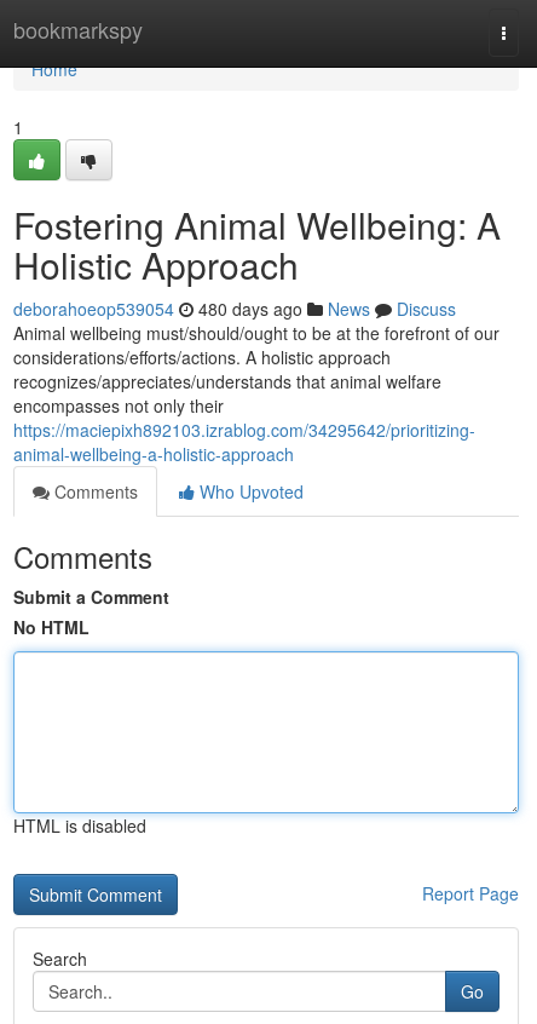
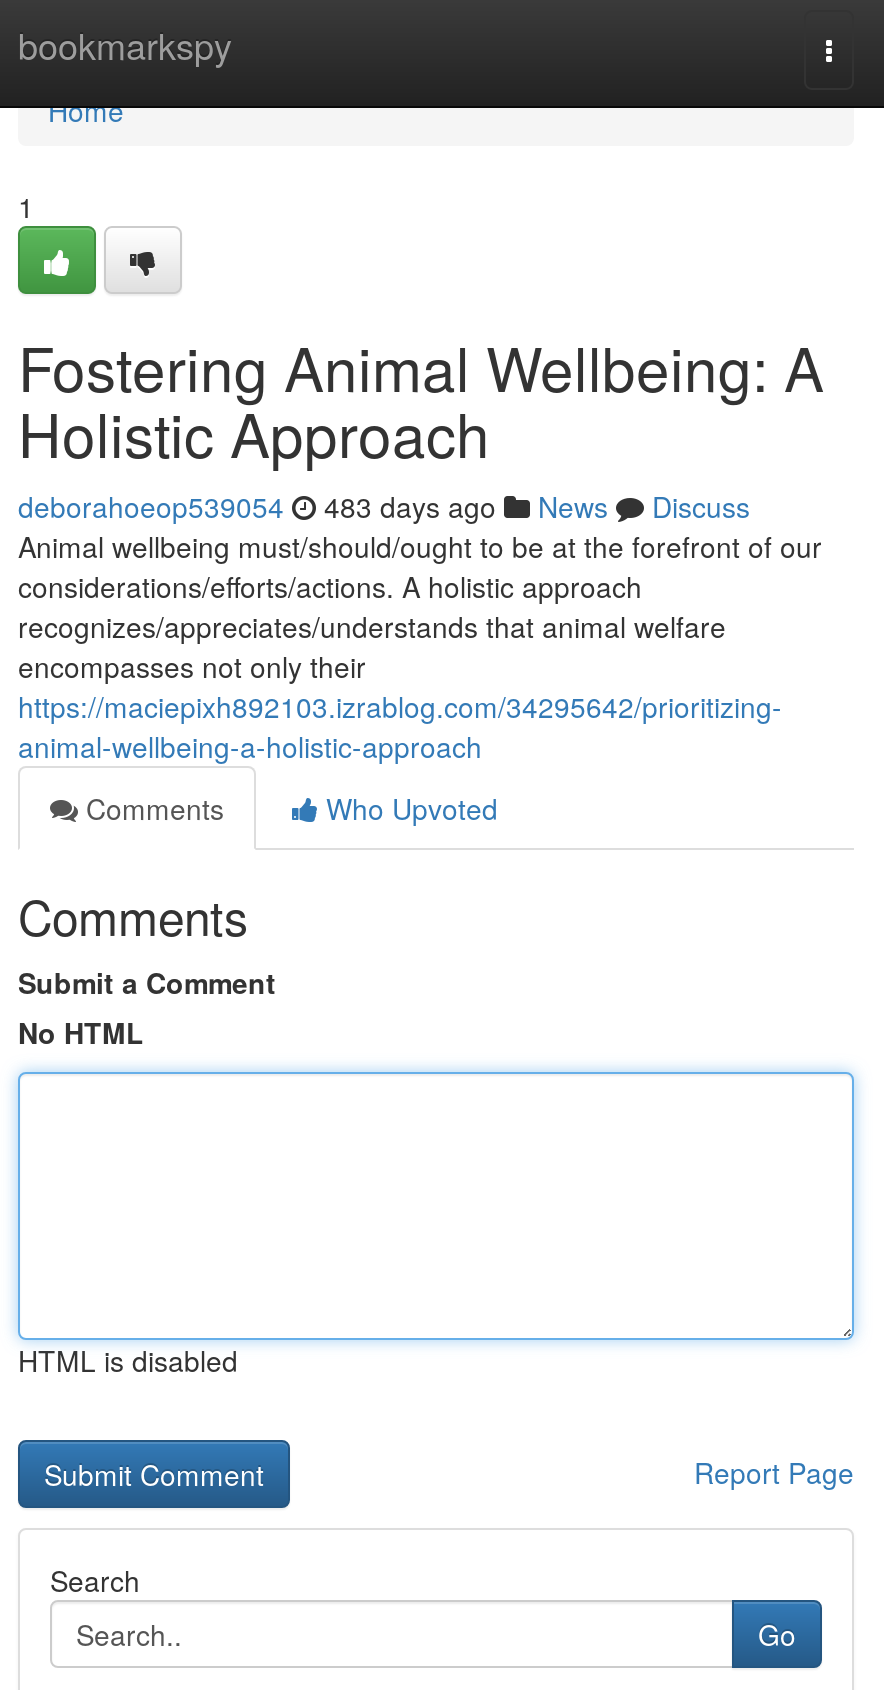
[13,297,456,321] deborahoeop539054 480 days ago News Discuss -> [18,486,750,526] deborahoeop539054 483 days ago News Discuss

